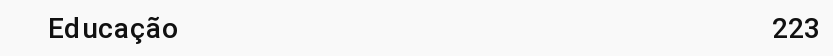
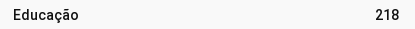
[772,13,820,45] 223 -> [375,7,399,23] 218

